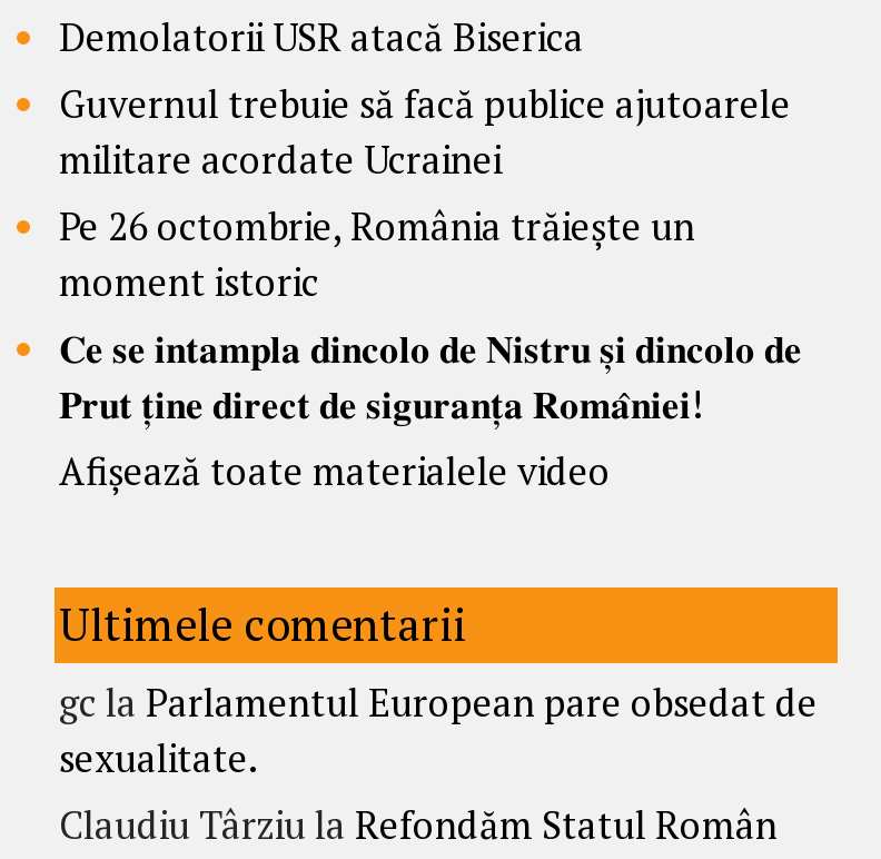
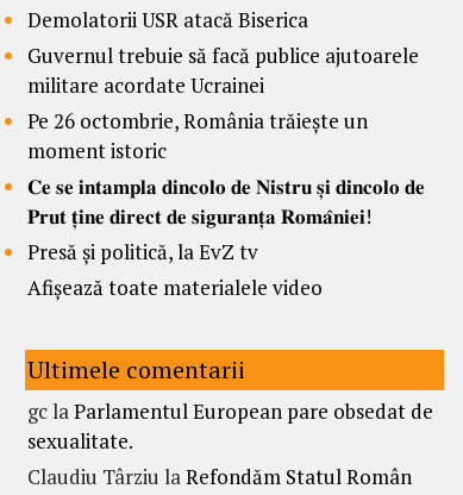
none -> [27,238,258,265] Presă și politică, la EvZ tv

